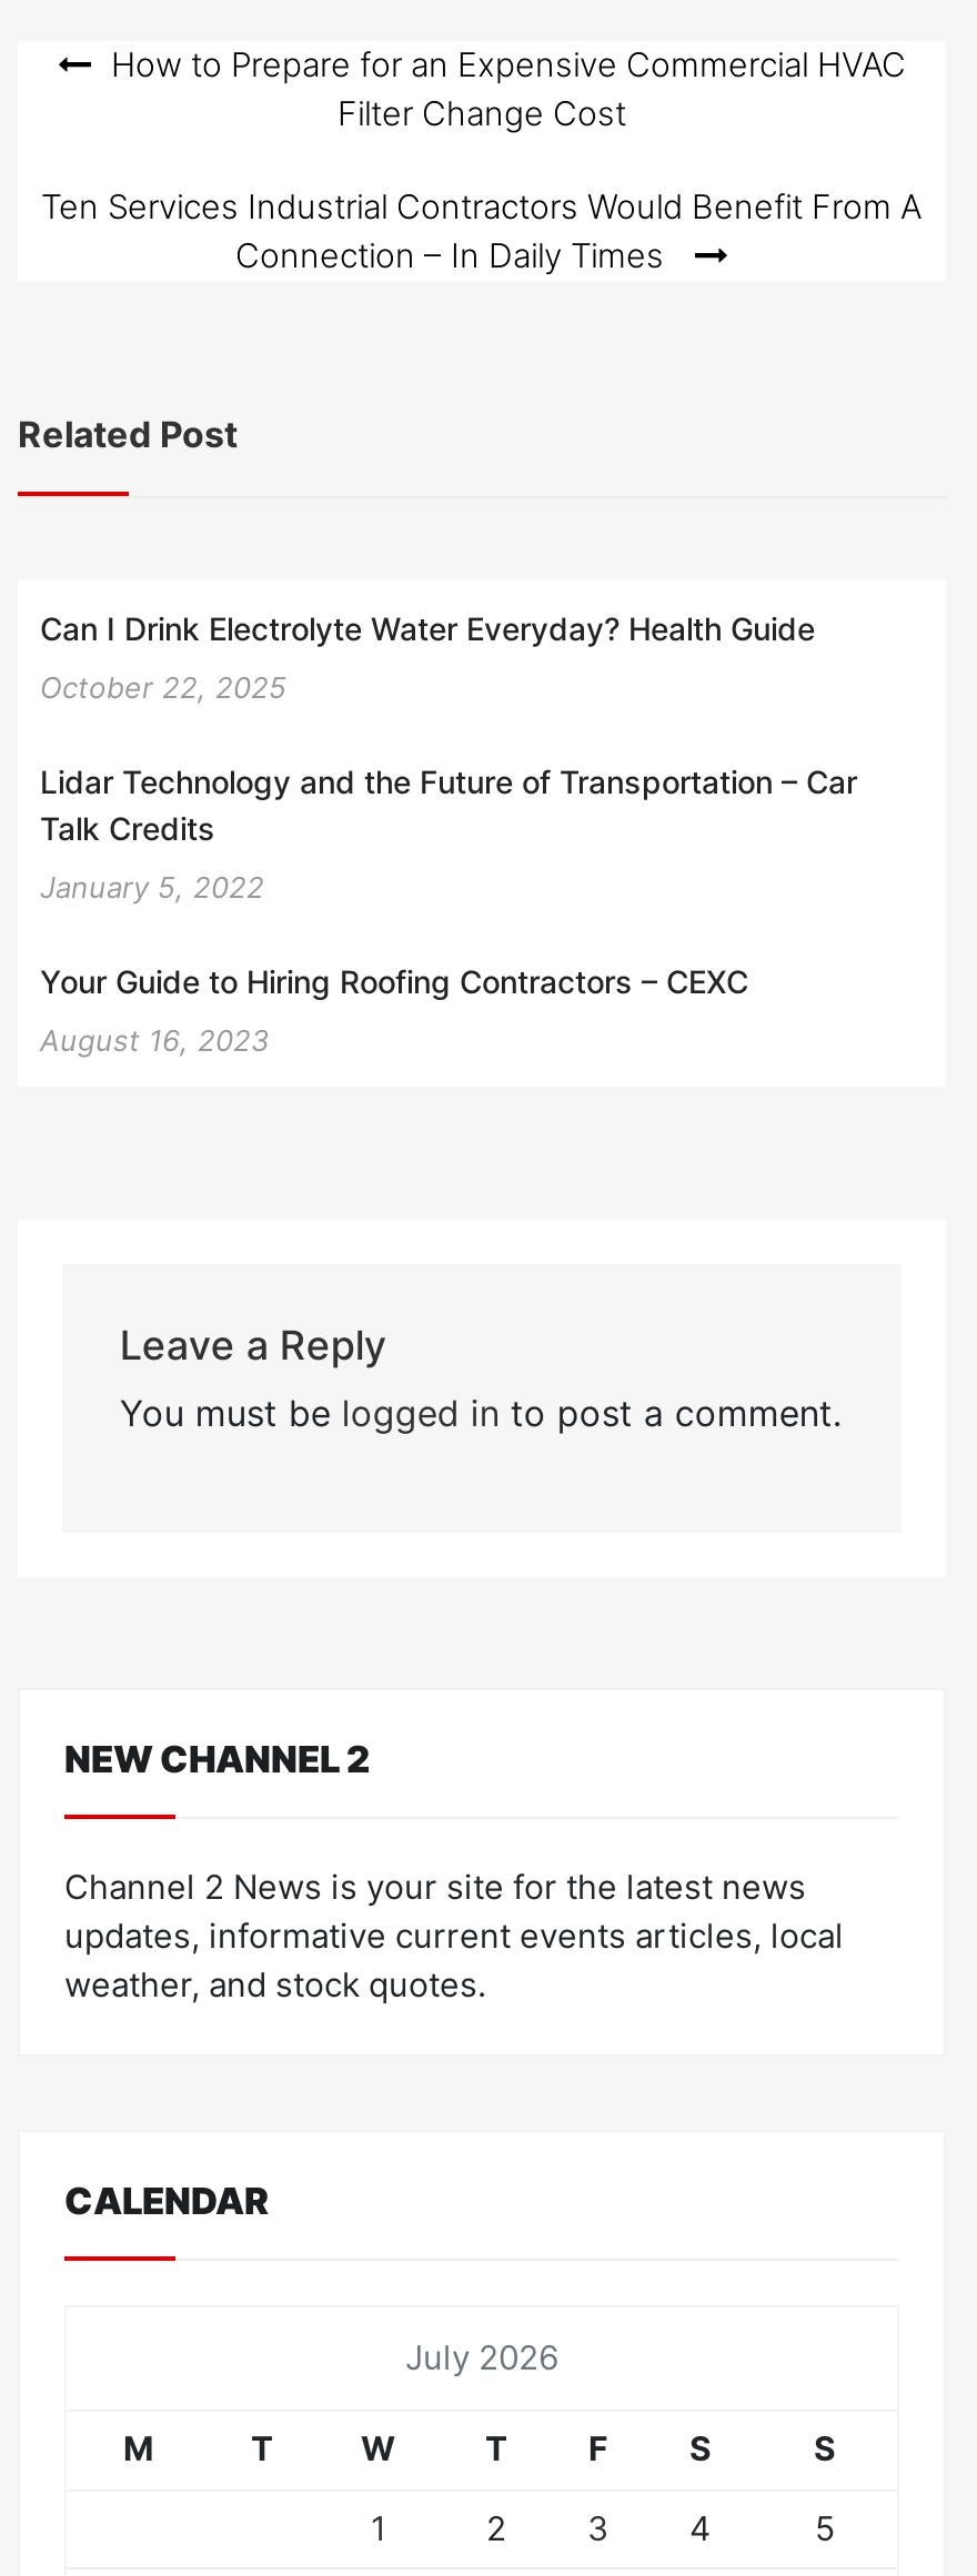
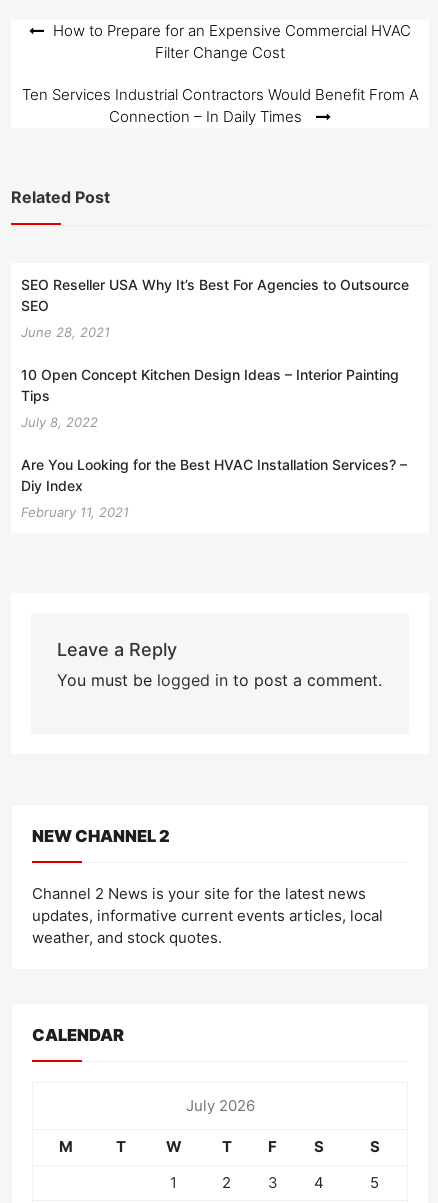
[40,609,815,647] Can I Drink Electrolyte Water Everyday? Health Guide -> [21,276,409,314] SEO Reseller USA Why It’s Best For Agencies to Outsource | SEO
[40,669,286,705] October 22, 2025 -> [21,324,110,340] June 28, 2021
[40,762,857,847] Lidar Technology and the Future of Transportation – Car | Talk Credits -> [21,366,399,404] 10 Open Concept Kitchen Design Ideas – Interior Painting | Tips
[40,869,264,905] January 5, 2022 -> [21,414,98,430] July 8, 2022
[40,962,748,1000] Your Guide to Hiring Roofing Contractors – CEXC -> [21,456,407,494] Are You Looking for the Best HVAC Installation Services? – | Diy Index
[40,1022,269,1058] August 16, 2023 -> [21,504,129,520] February 11, 2021

